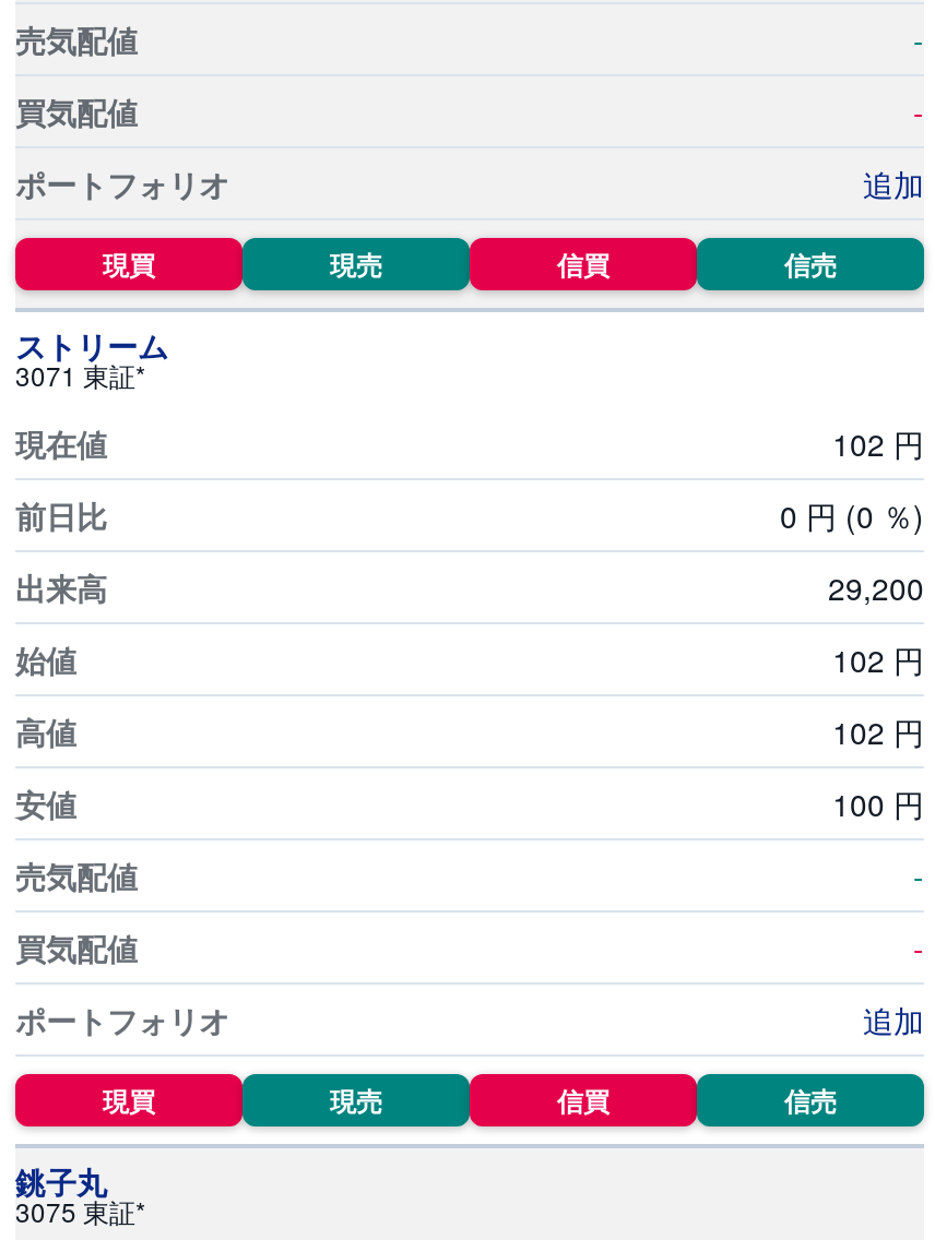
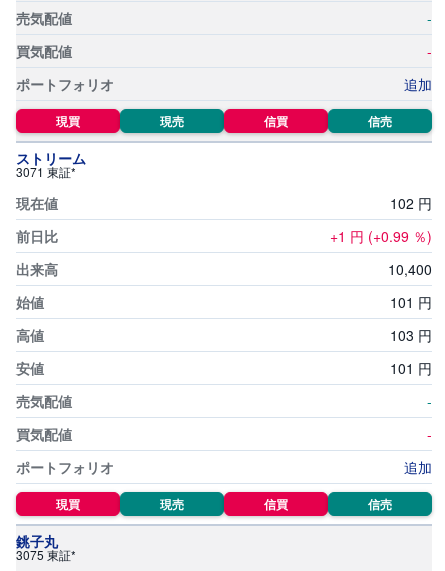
[780,493,924,537] 0 円 (0 ％) -> [330,226,432,246] +1 円 (+0.99 ％)
[828,565,924,609] 29,200 -> [388,259,432,279] 10,400
[832,637,924,681] 102 円 -> [390,292,432,312] 101 円
[832,710,924,753] 102 円 -> [390,325,432,345] 103 円
[832,782,924,825] 100 円 -> [390,358,432,378] 101 円

